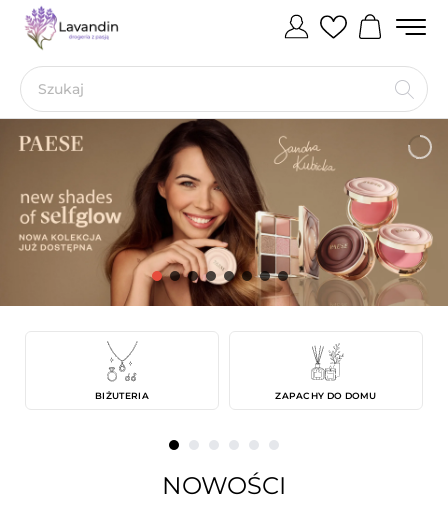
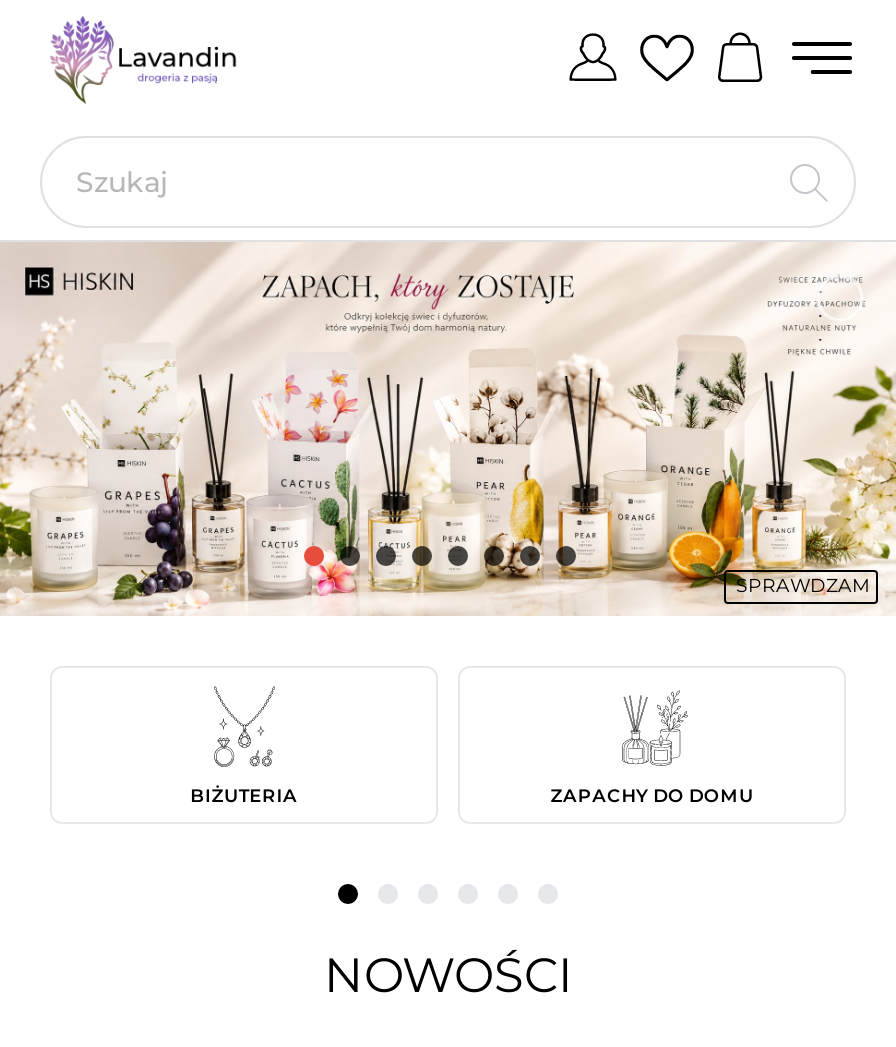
[3,118,445,307] [image] -> [6,242,890,616] [image]

